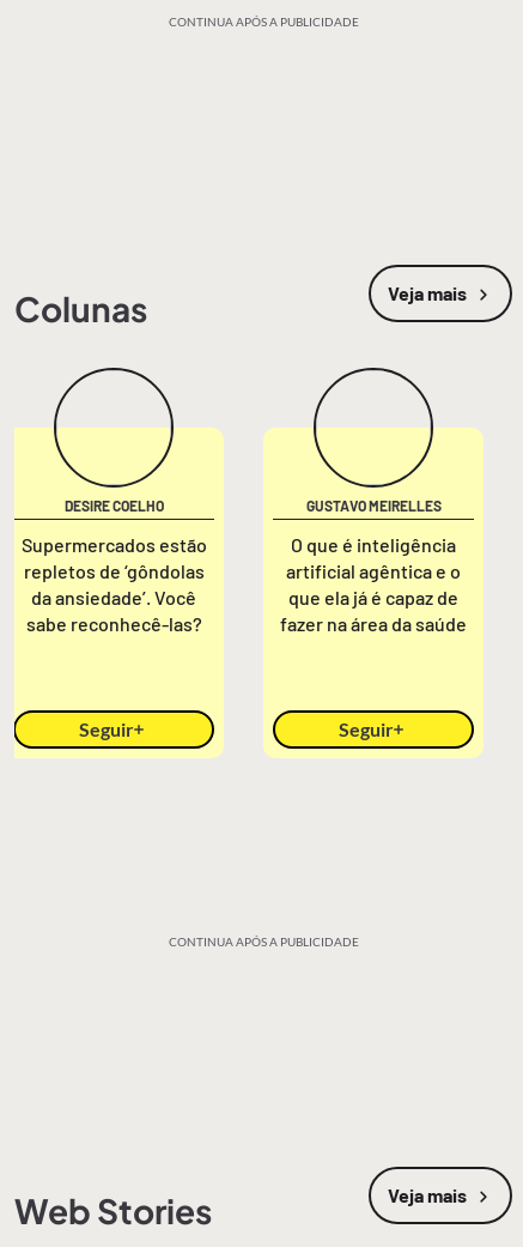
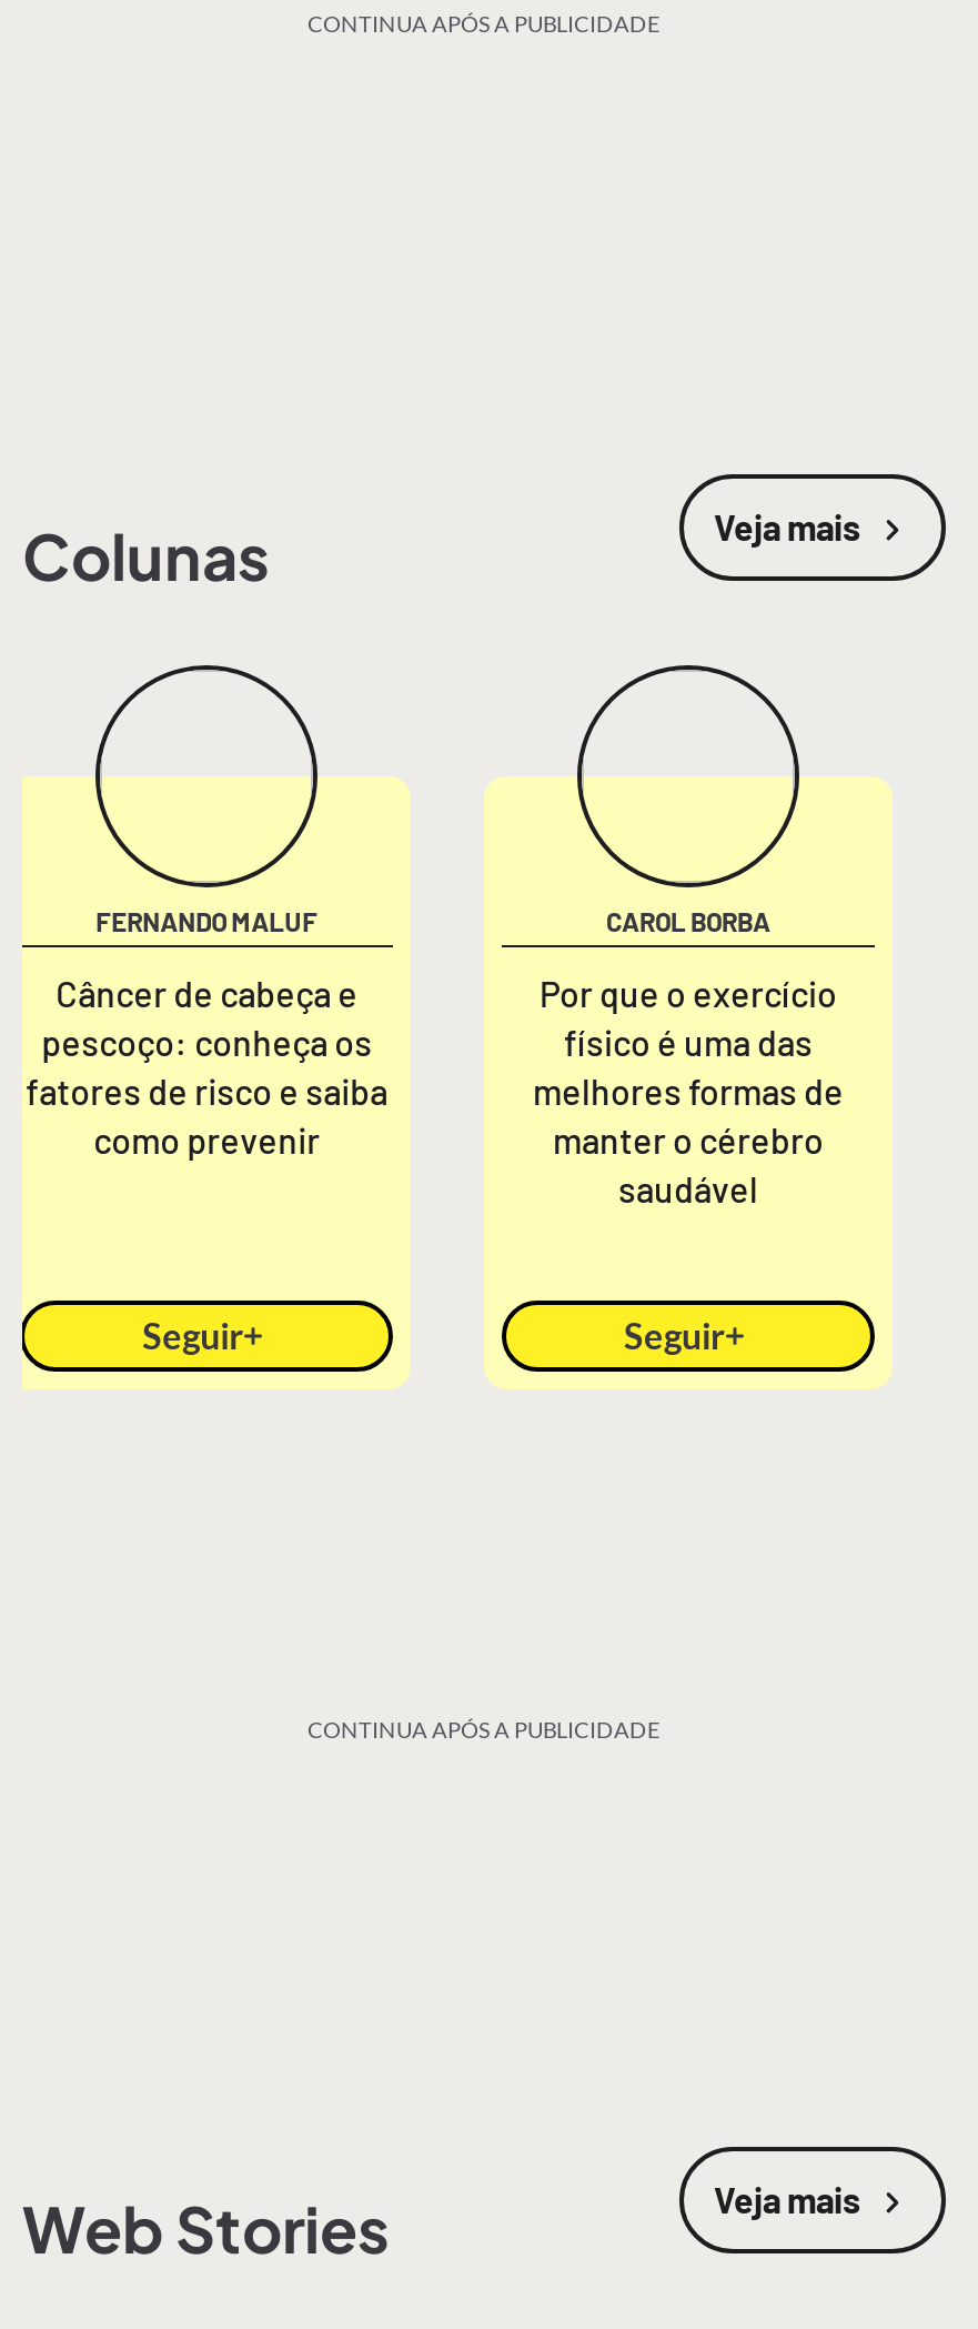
[64,497,163,514] DESIRE COELHO -> [96,905,318,936] FERNANDO MALUF
[306,497,441,514] GUSTAVO MEIRELLES -> [606,905,770,936] CAROL BORBA
[21,533,207,635] Supermercados estão | repletos de ‘gôndolas | da ansiedade’. Você | sabe reconhecê-las? -> [26,972,388,1161] Câncer de cabeça e | pescoço: conheça os | fatores de risco e saiba | como prevenir
[280,533,467,635] O que é inteligência | artificial agêntica e o | que ela já é capaz de | fazer na área da saúde -> [533,972,844,1209] Por que o exercício | físico é uma das | melhores formas de | manter o cérebro | saudável

